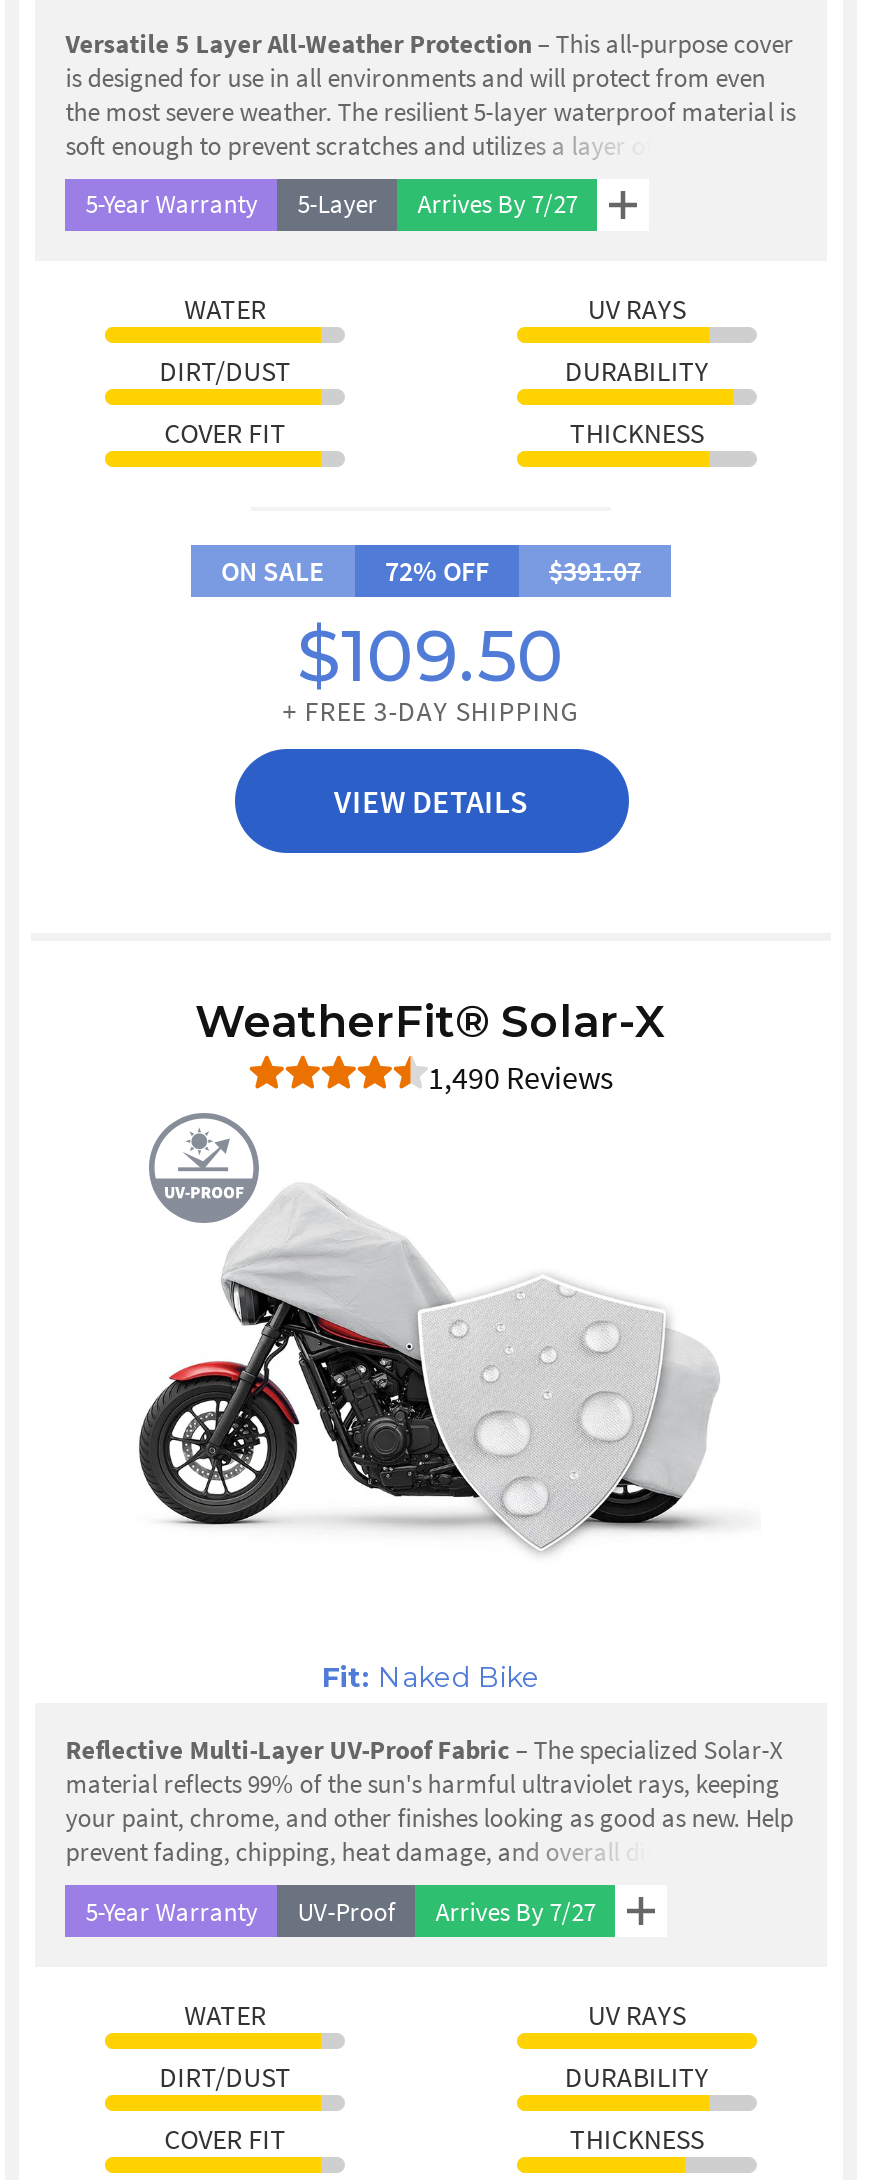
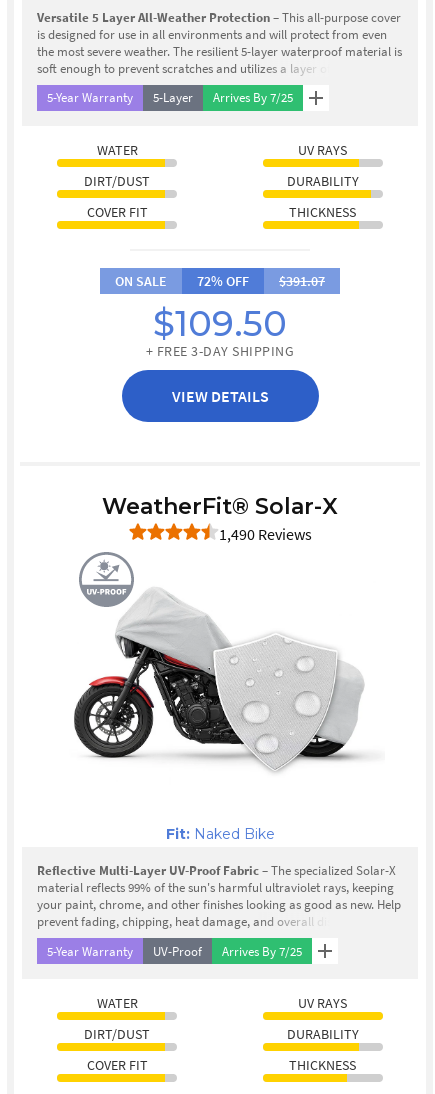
[85,187,577,221] 5-Year Warranty 5-Layer Arrives By 7/27 -> [47,89,293,106] 5-Year Warranty 5-Layer Arrives By 7/25
[85,1894,595,1928] 5-Year Warranty UV-Proof Arrives By 7/27 -> [47,943,302,960] 5-Year Warranty UV-Proof Arrives By 7/25

